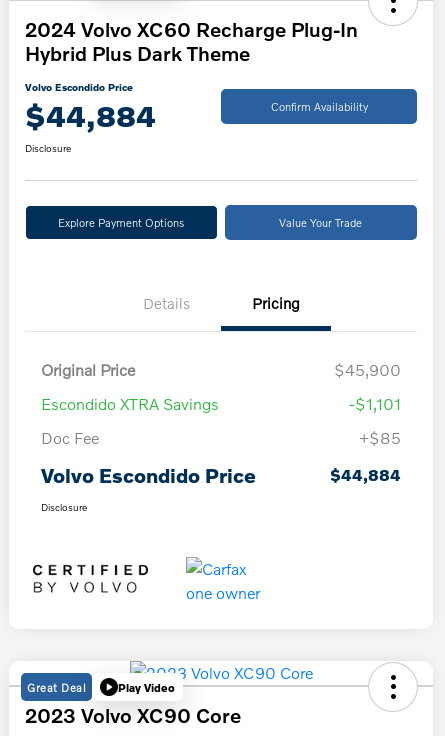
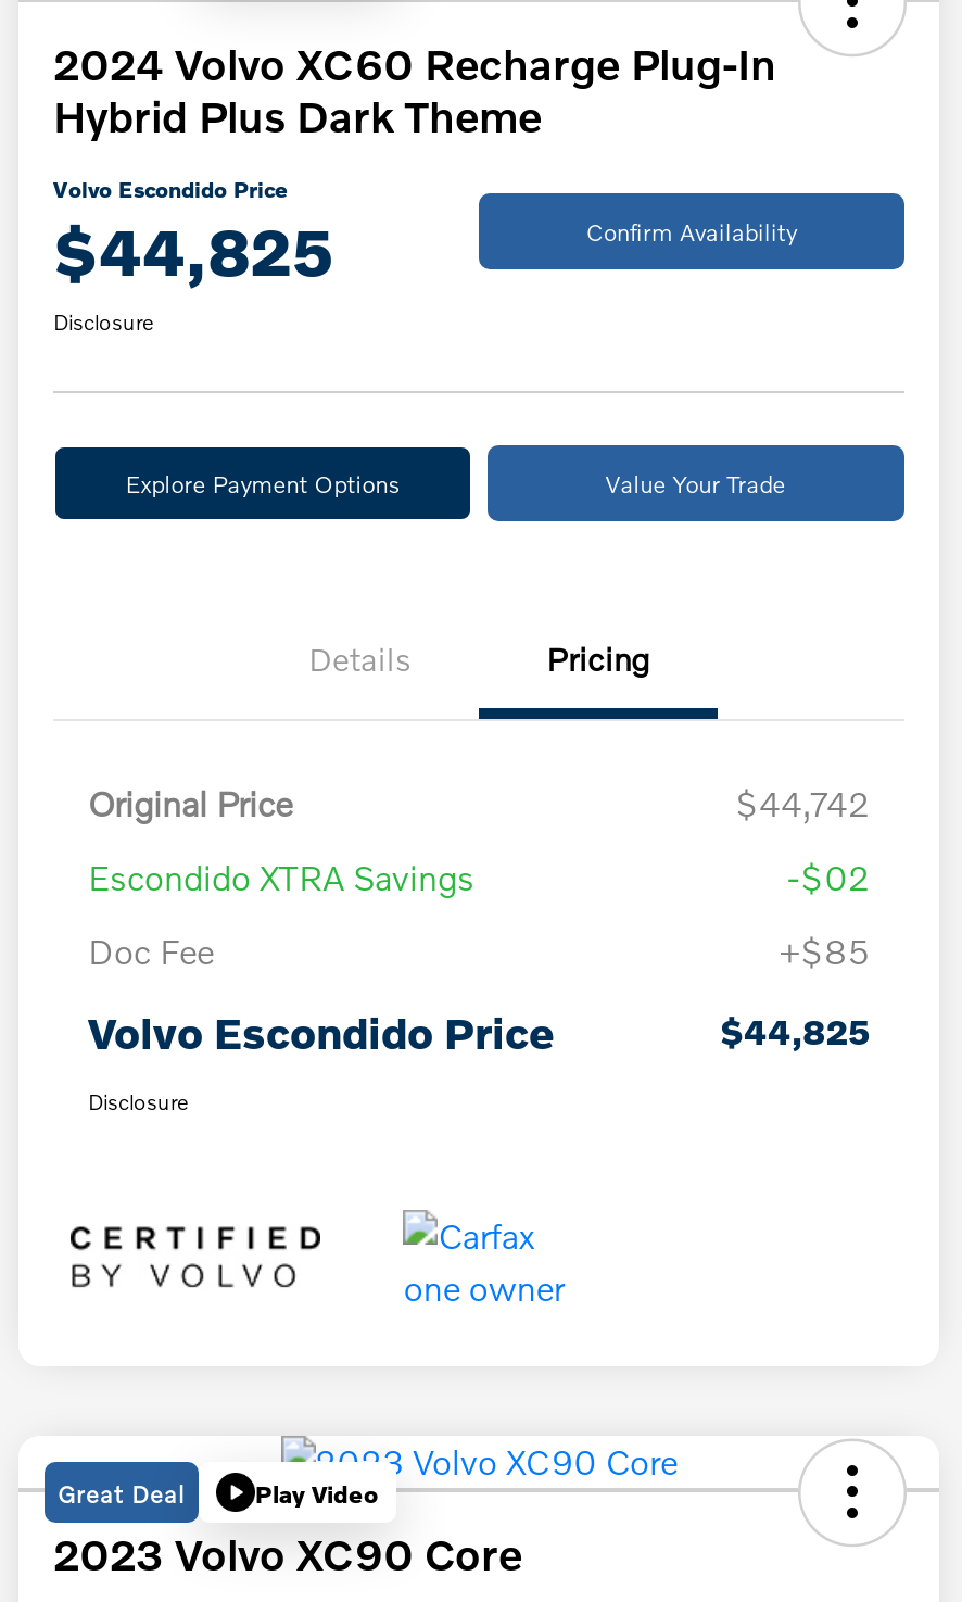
[25,98,156,133] $44,884 -> [53,213,333,289] $44,825
[334,360,401,379] $45,900 -> [735,782,870,824] $44,742
[349,394,401,413] -$1,101 -> [787,856,870,898] -$02
[330,465,401,484] $44,884 -> [720,1011,870,1052] $44,825

